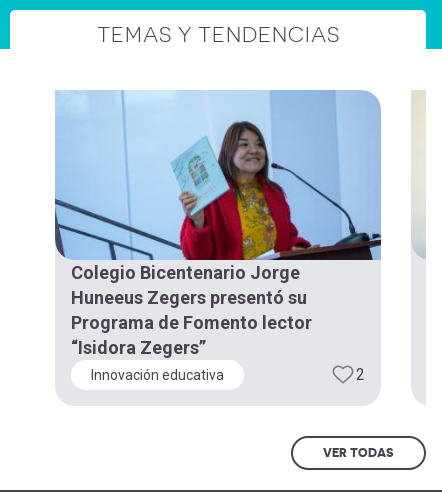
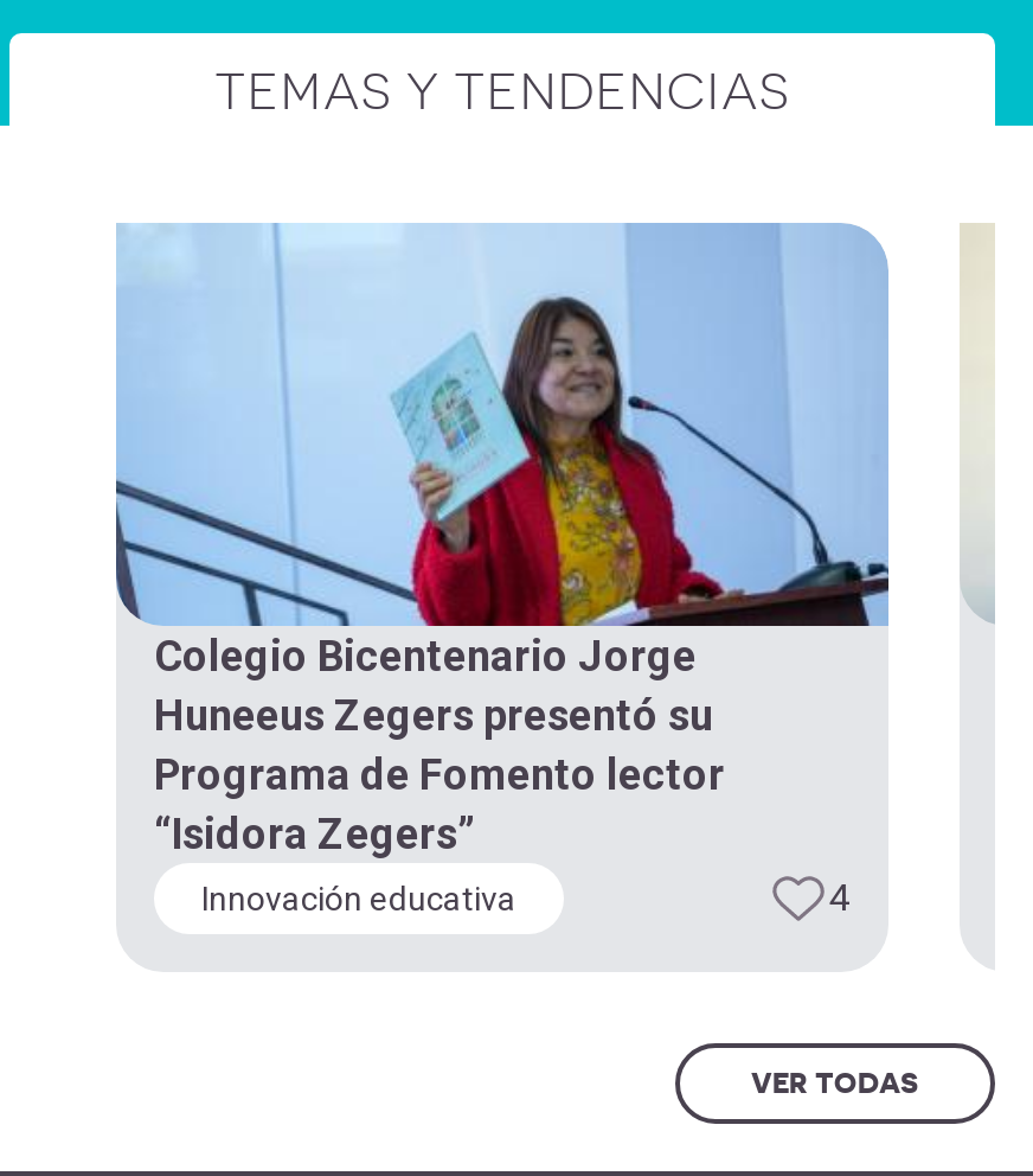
[356,364,365,383] 2 -> [829,874,851,919] 4

